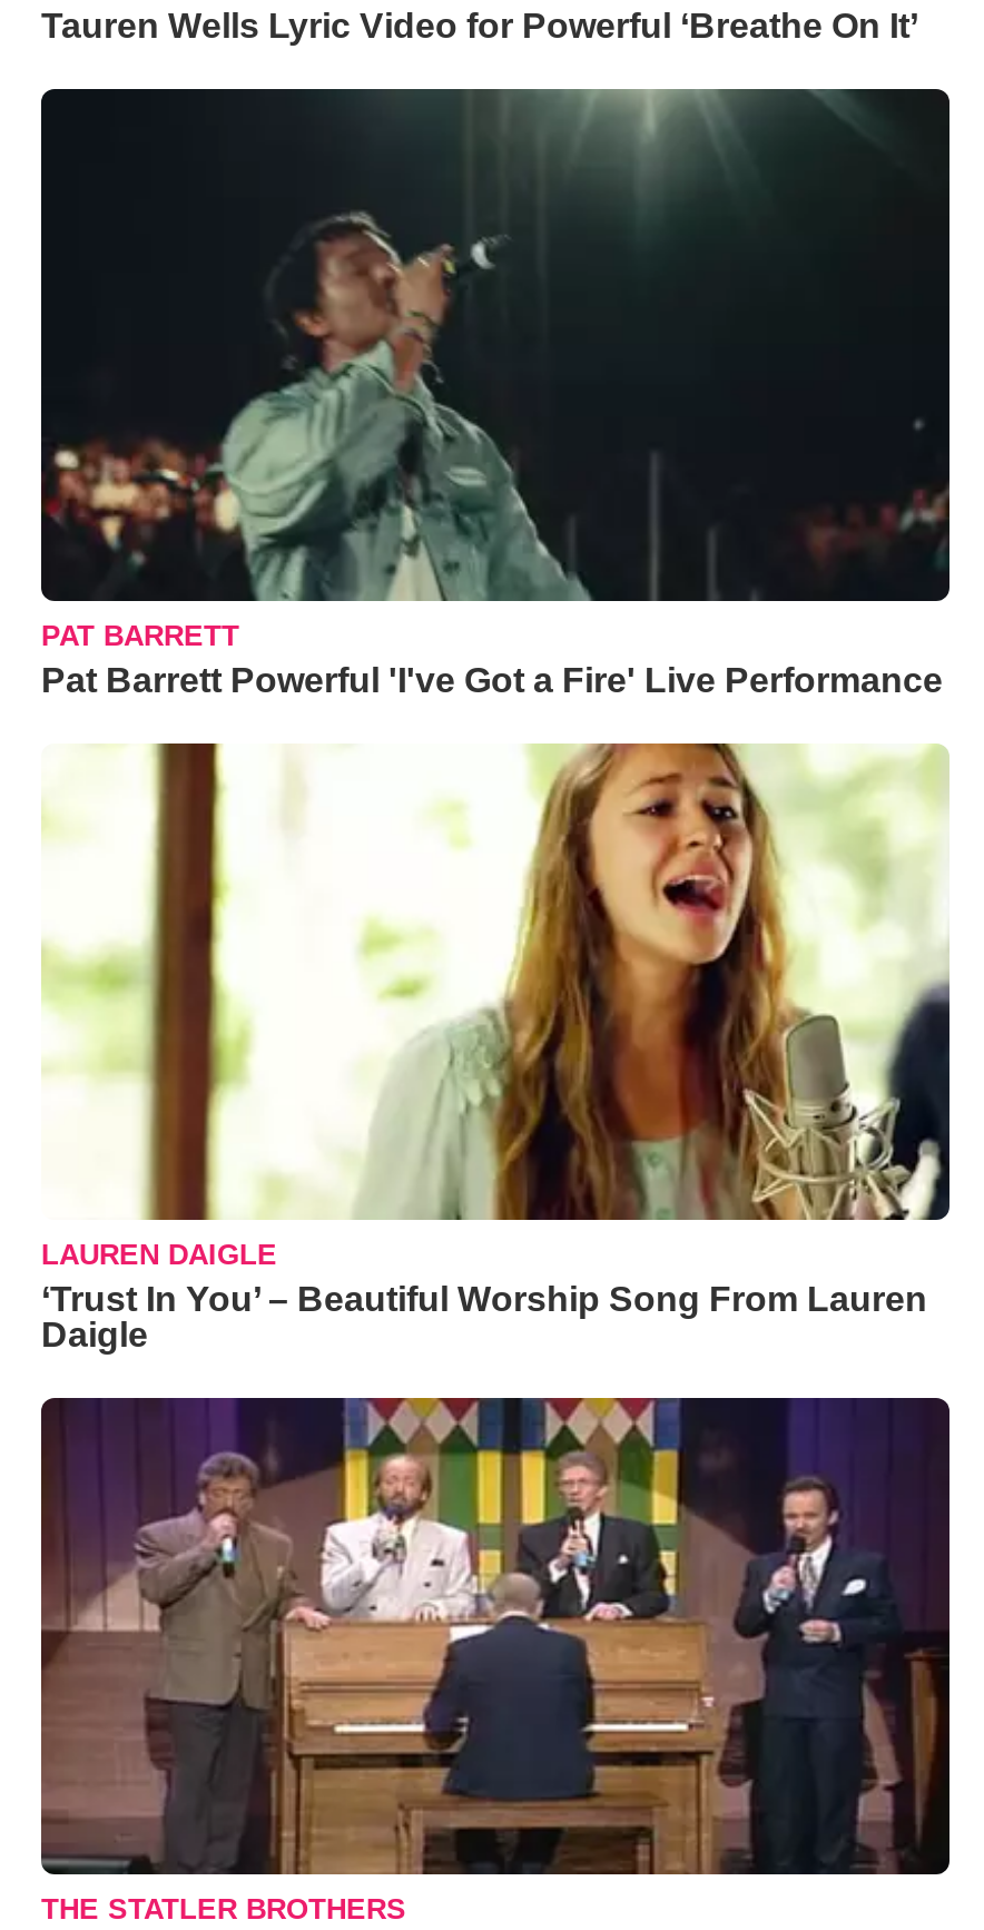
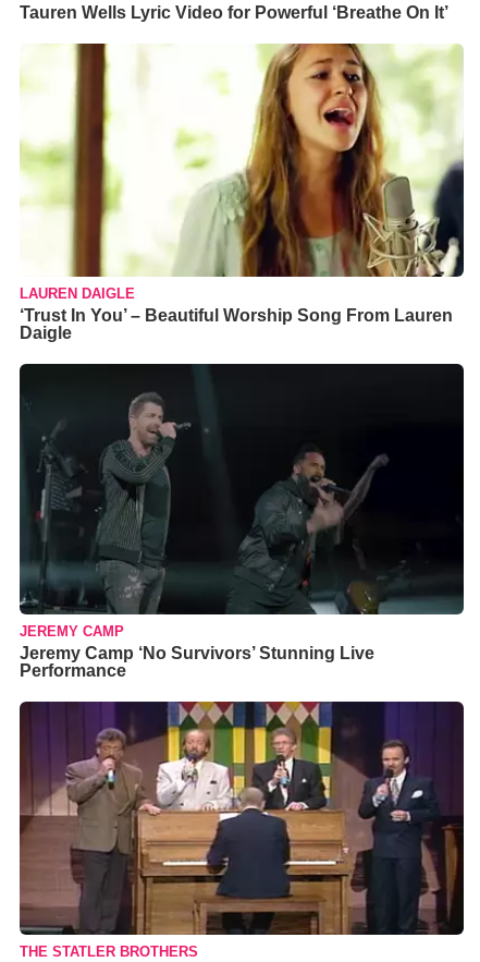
[39,87,952,698] [image] | PAT BARRETT | Pat Barrett Powerful 'I've Got a Fire' Live Performance -> none
moved [39,739,952,1353] -> [19,41,465,342]: [image] | LAUREN DAIGLE | ‘Trust In You’ – Beautiful Worship Song From Lauren | Daigle
none -> [19,367,464,680] [image] | JEREMY CAMP | Jeremy Camp ‘No Survivors’ Stunning Live | Performance

